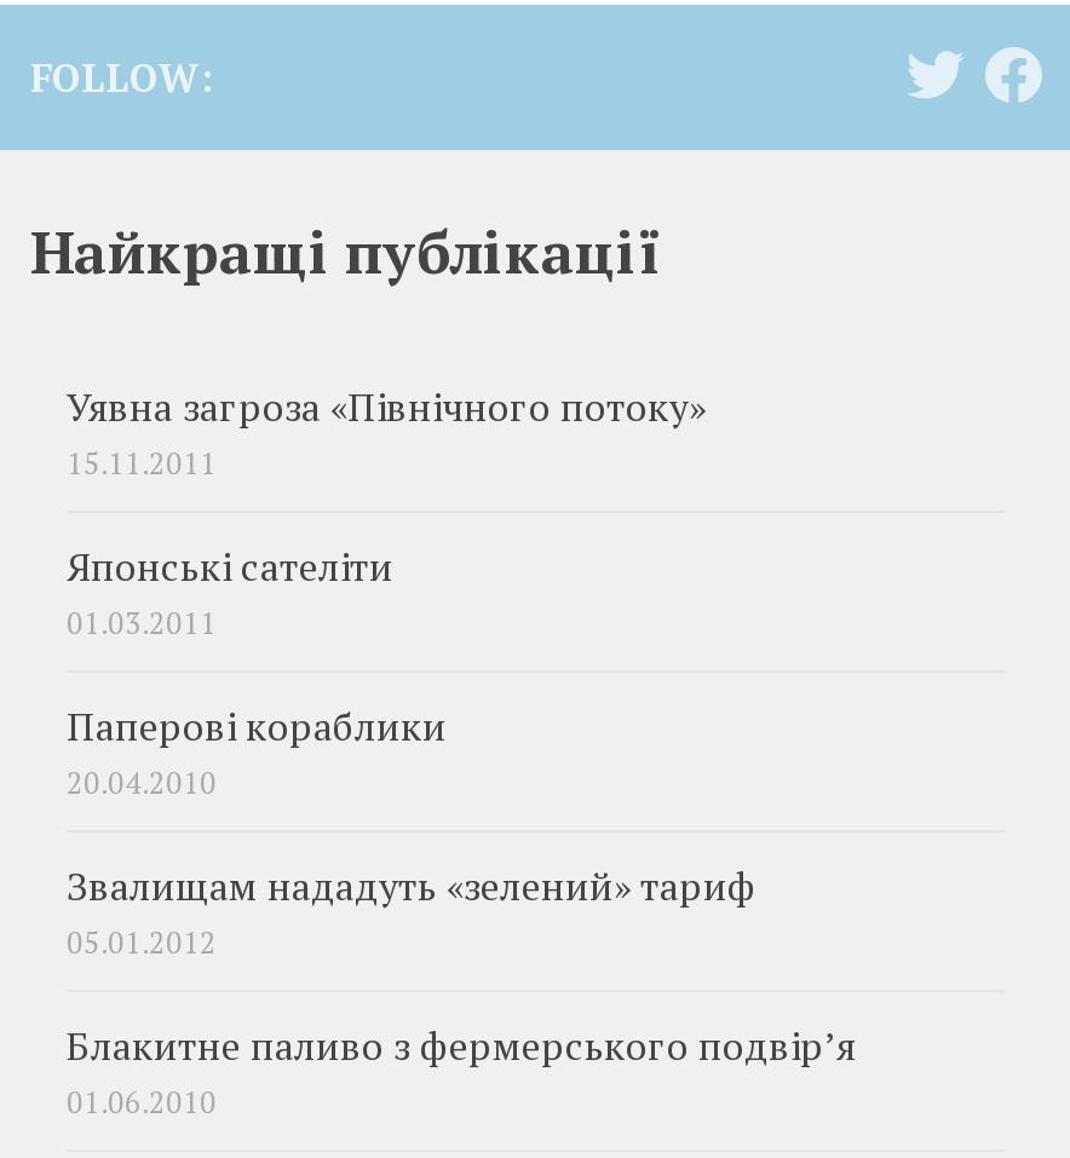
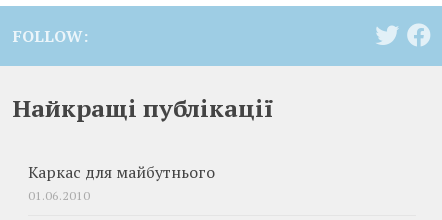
[67,383,856,1073] Уявна загроза «Північного потоку» | 15.11.2011 | Японські сателіти | 01.03.2011 | Паперові кораблики | 20.04.2010 | Звалищам нададуть «зелений» тариф | 05.01.2012 | Блакитне паливо з фермерського подвір’я -> [28,162,215,183] Каркас для майбутнього

